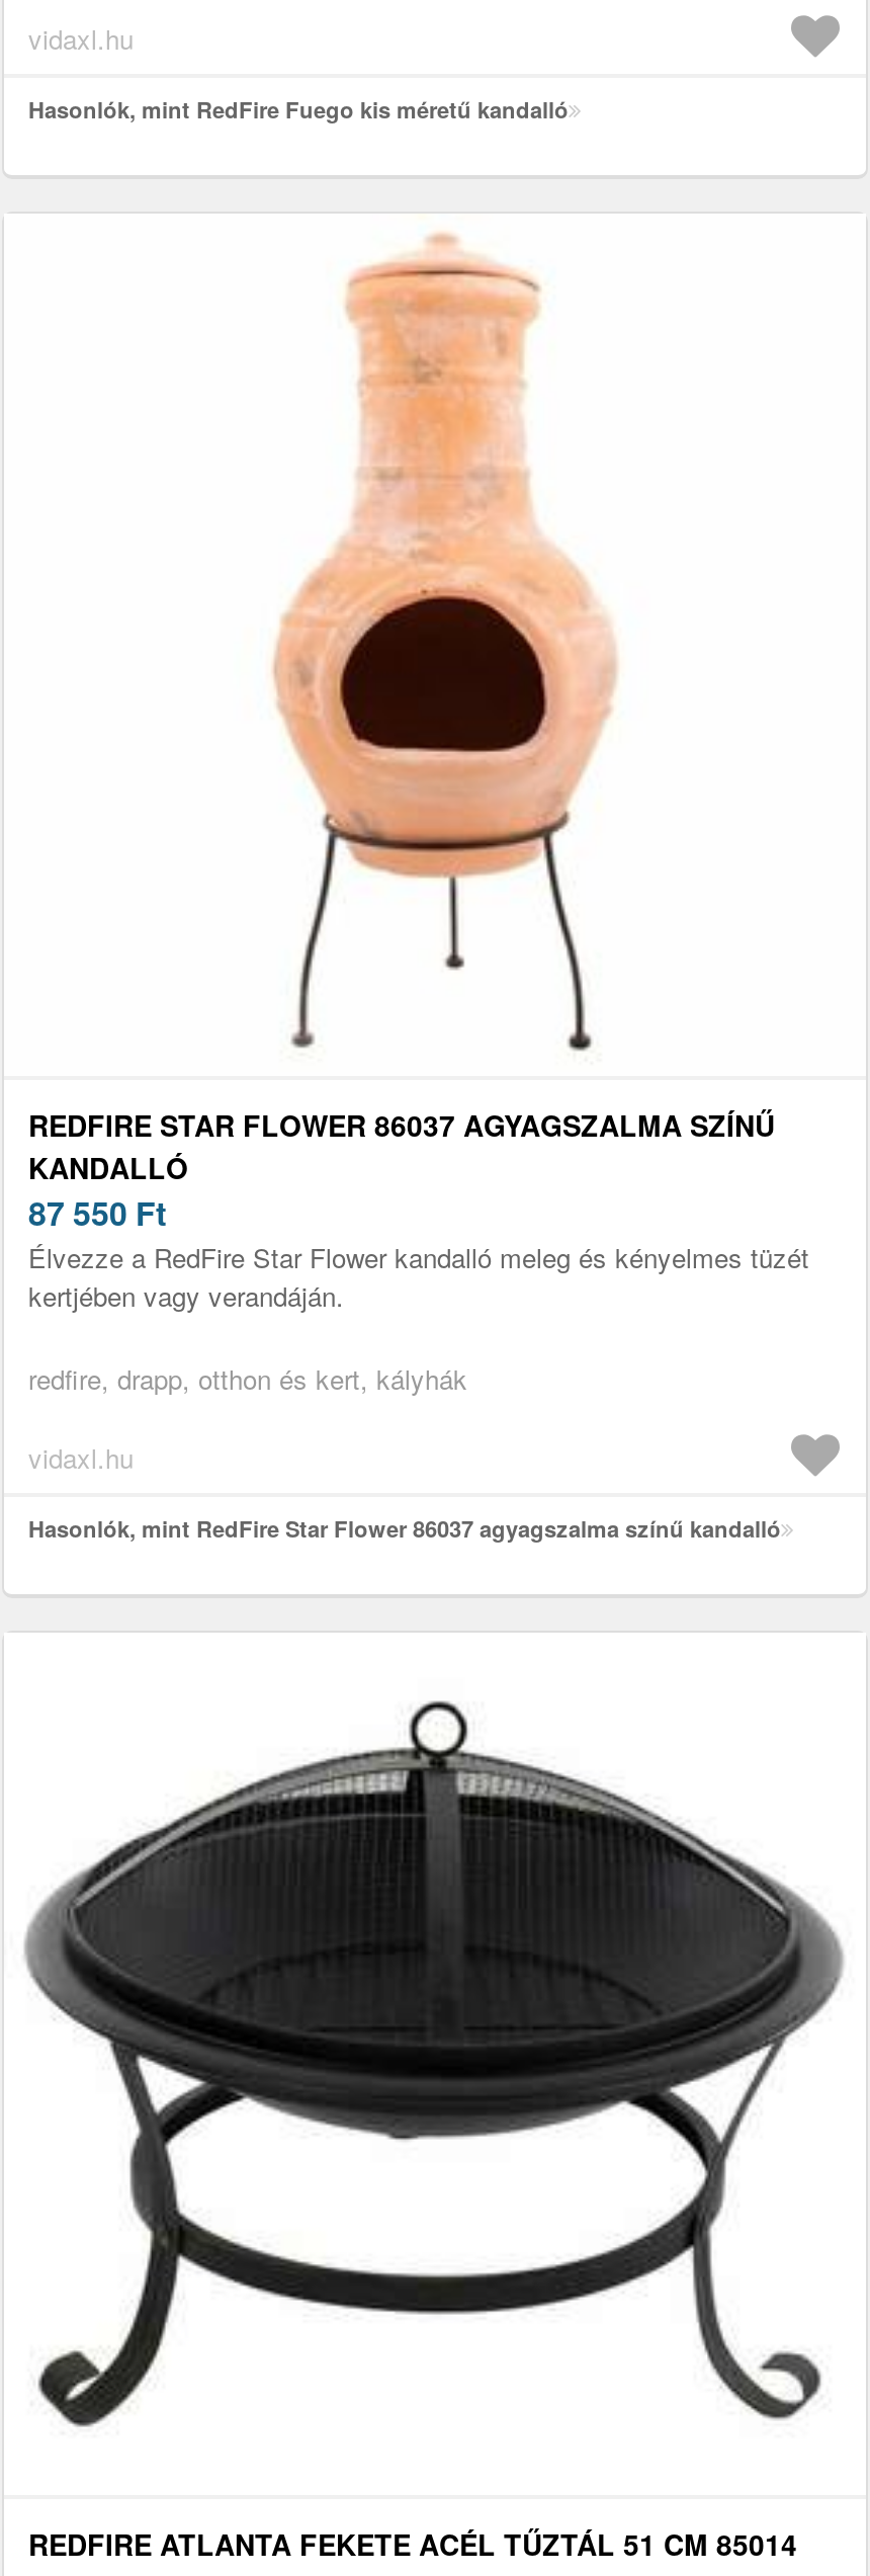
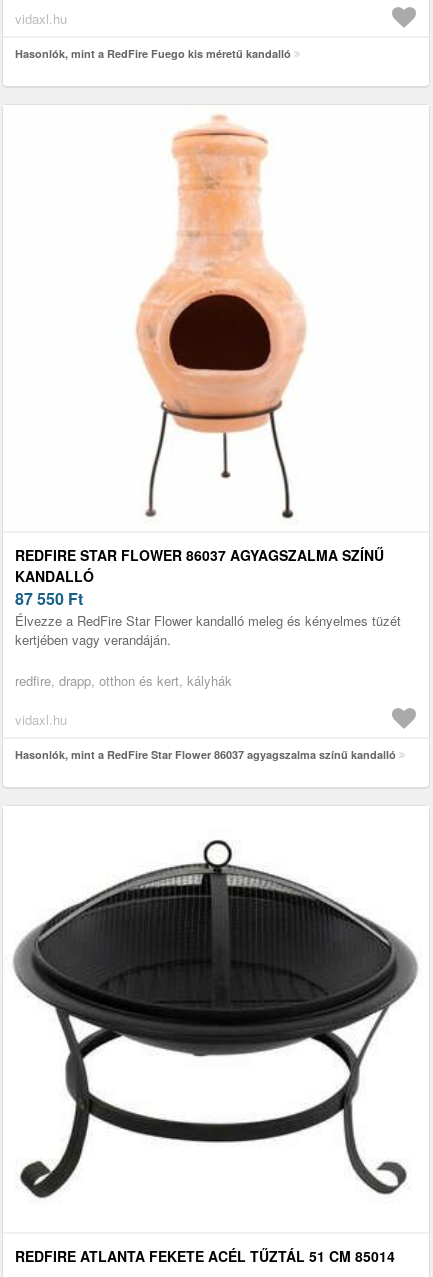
[28,94,569,124] Hasonlók, mint RedFire Fuego kis méretű kandalló -> [15,46,291,61] Hasonlók, mint a RedFire Fuego kis méretű kandalló
[28,1513,781,1543] Hasonlók, mint RedFire Star Flower 86037 agyagszalma színű kandalló -> [15,747,396,762] Hasonlók, mint a RedFire Star Flower 86037 agyagszalma színű kandalló

